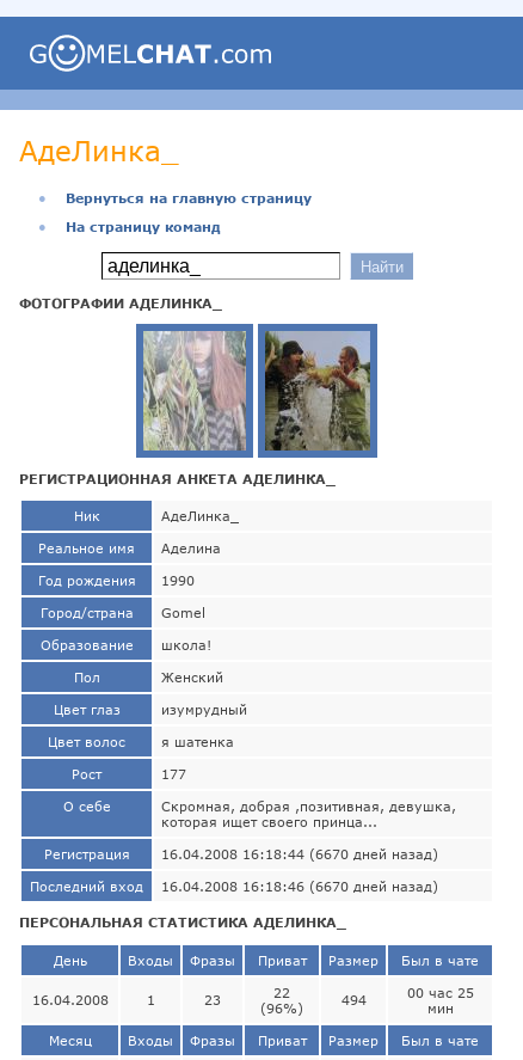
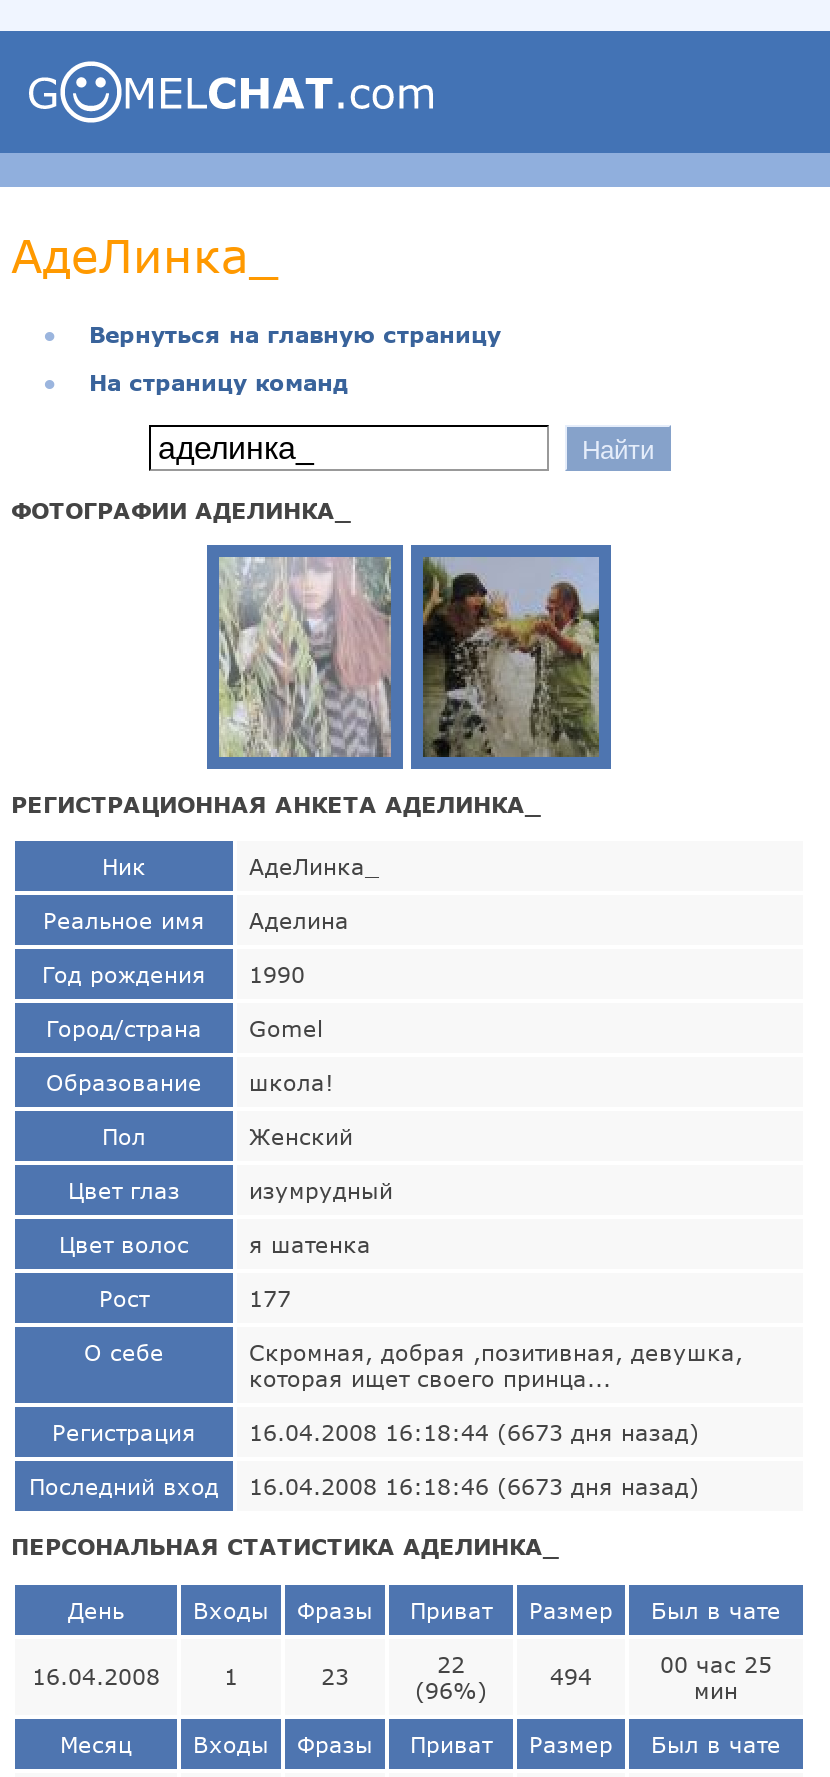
[161,845,438,861] 16.04.2008 16:18:44 (6670 дней назад) -> [249,1418,699,1444] 16.04.2008 16:18:44 (6673 дня назад)
[30,878,438,893] Последний вход 16.04.2008 16:18:46 (6670 дней назад) -> [29,1472,699,1498] Последний вход 16.04.2008 16:18:46 (6673 дня назад)

